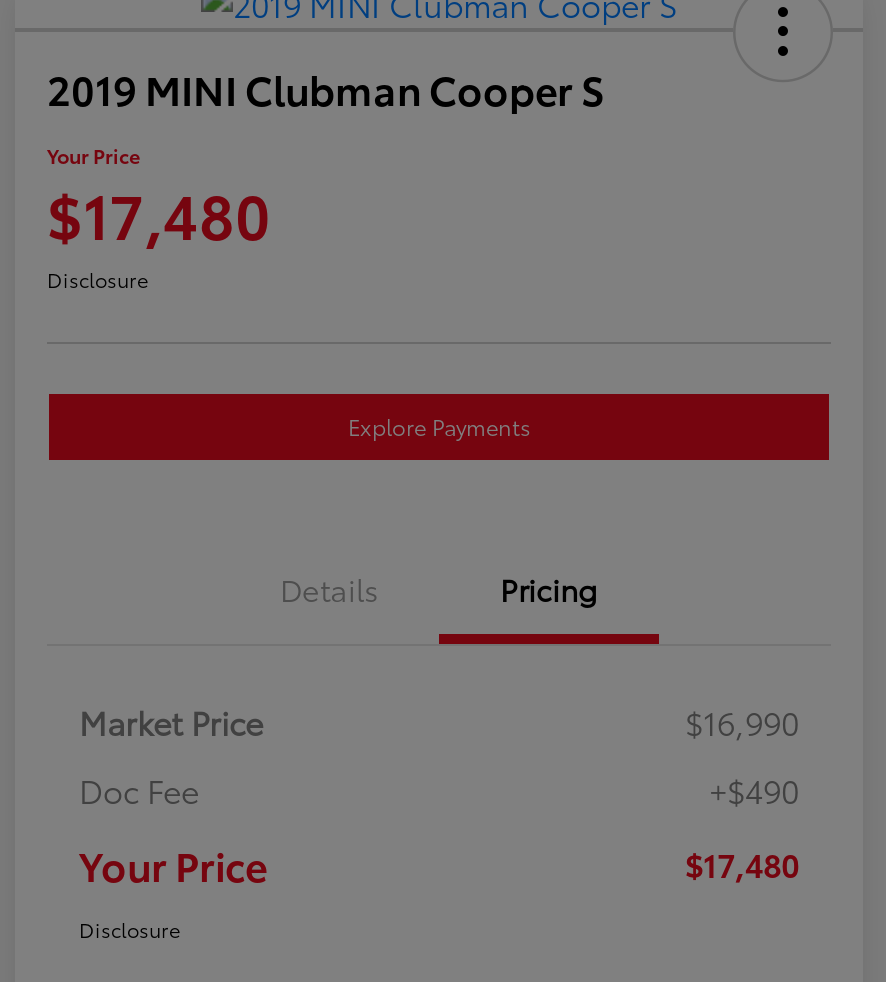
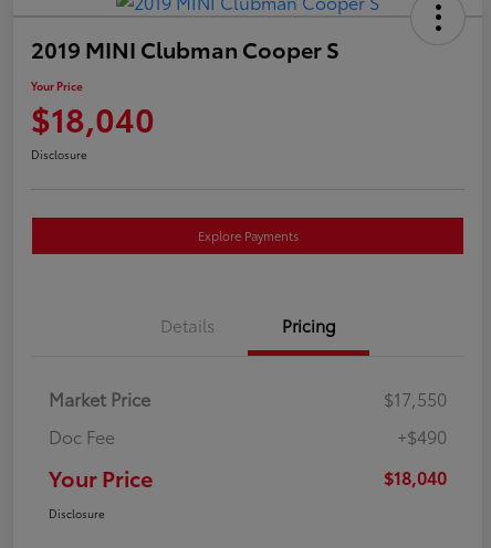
[47,170,271,256] $17,480 -> [31,94,155,141] $18,040
[685,698,799,744] $16,990 -> [384,385,447,411] $17,550
[685,840,799,886] $17,480 -> [384,464,447,489] $18,040

